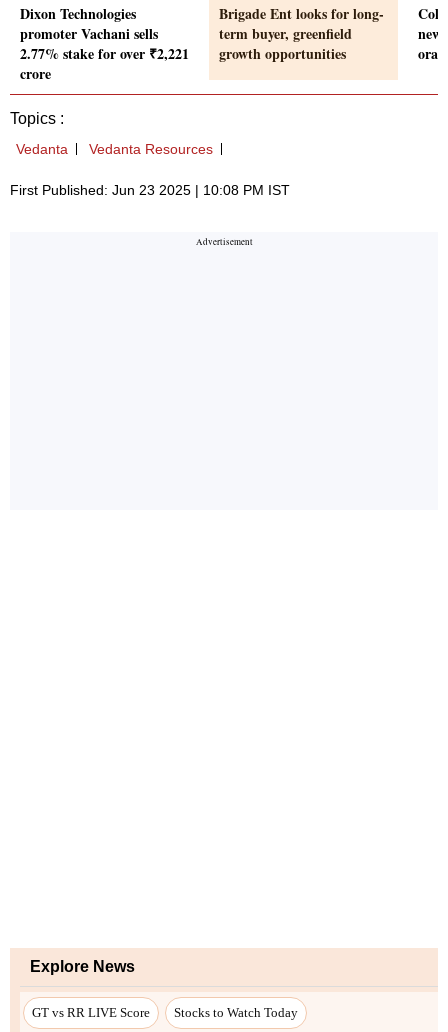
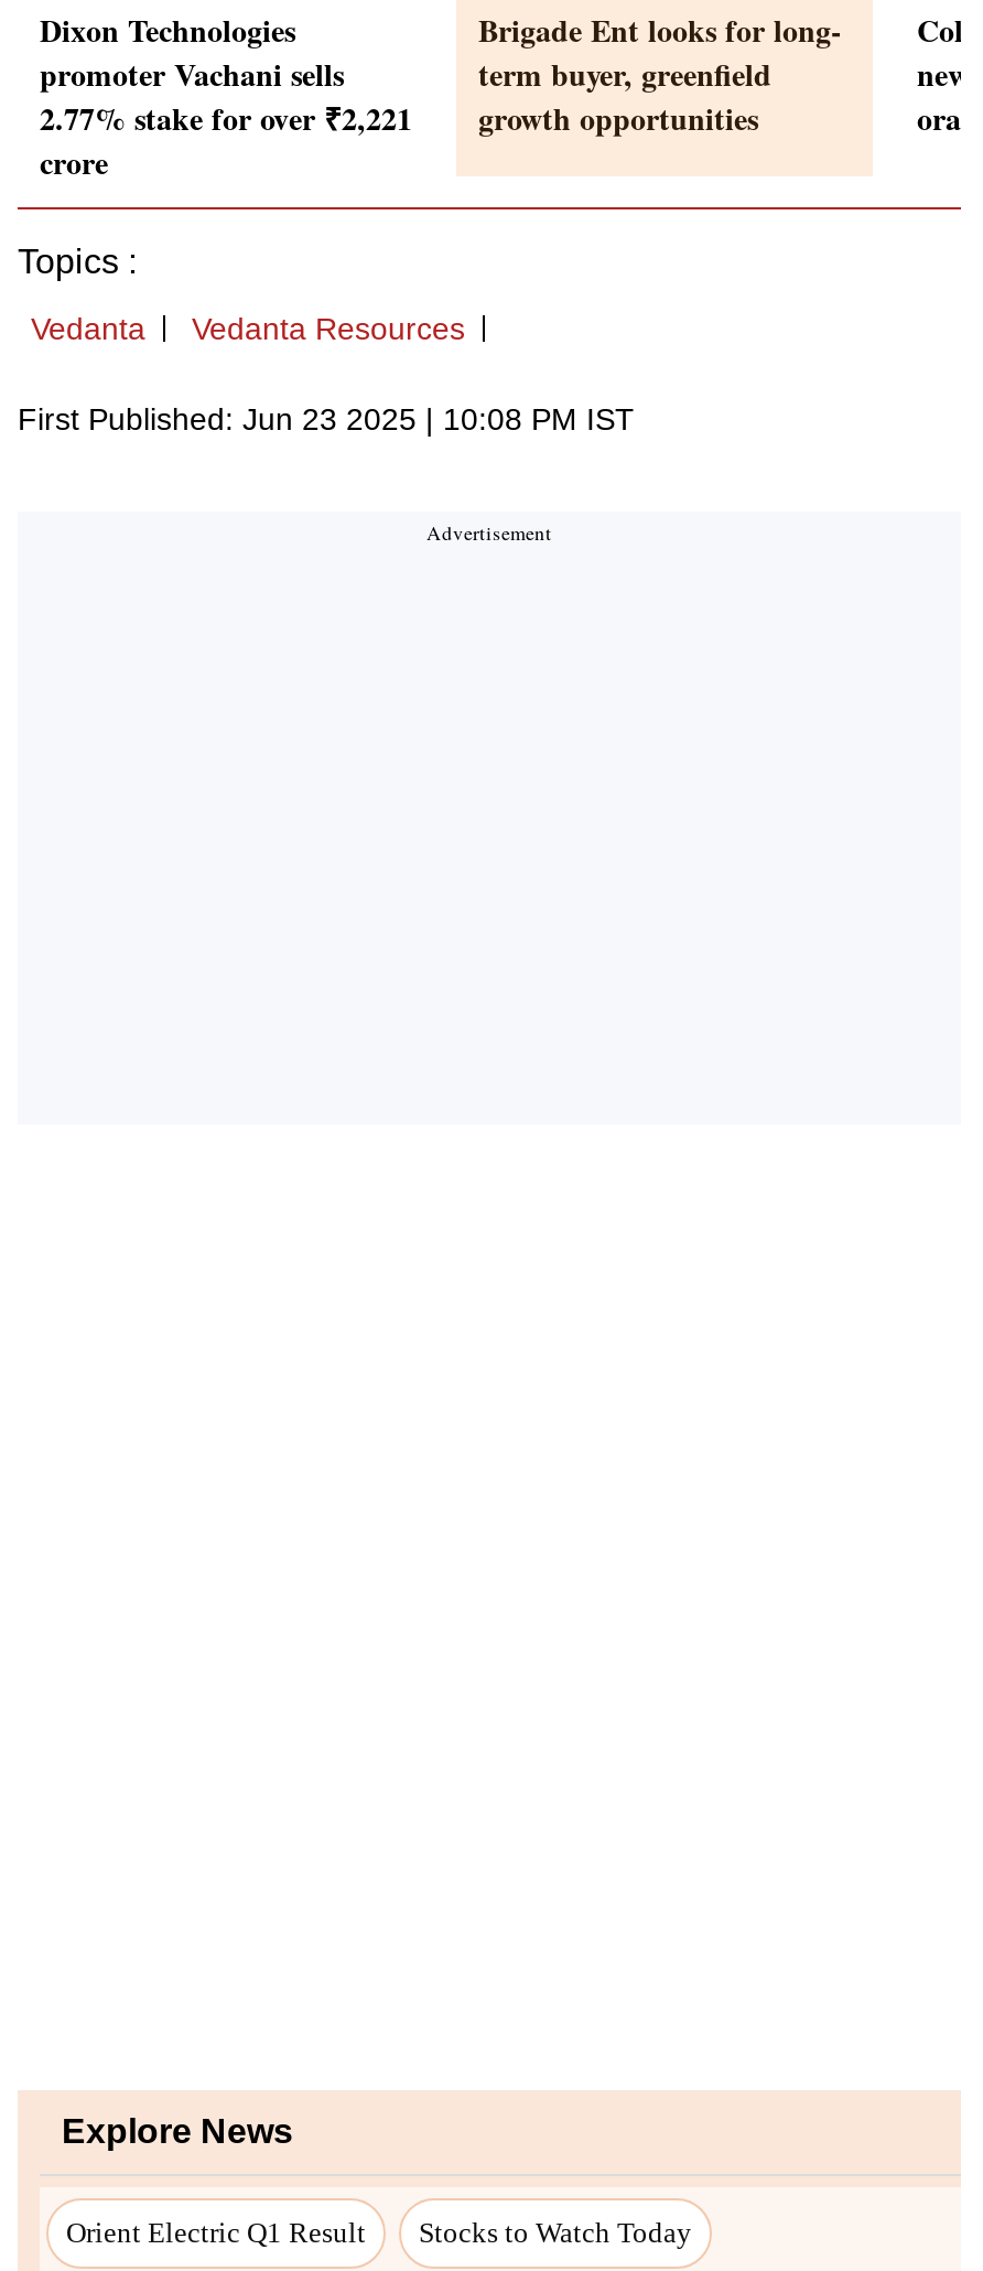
[32,1005,150,1020] GT vs RR LIVE Score -> [66,2215,366,2249] Orient Electric Q1 Result

